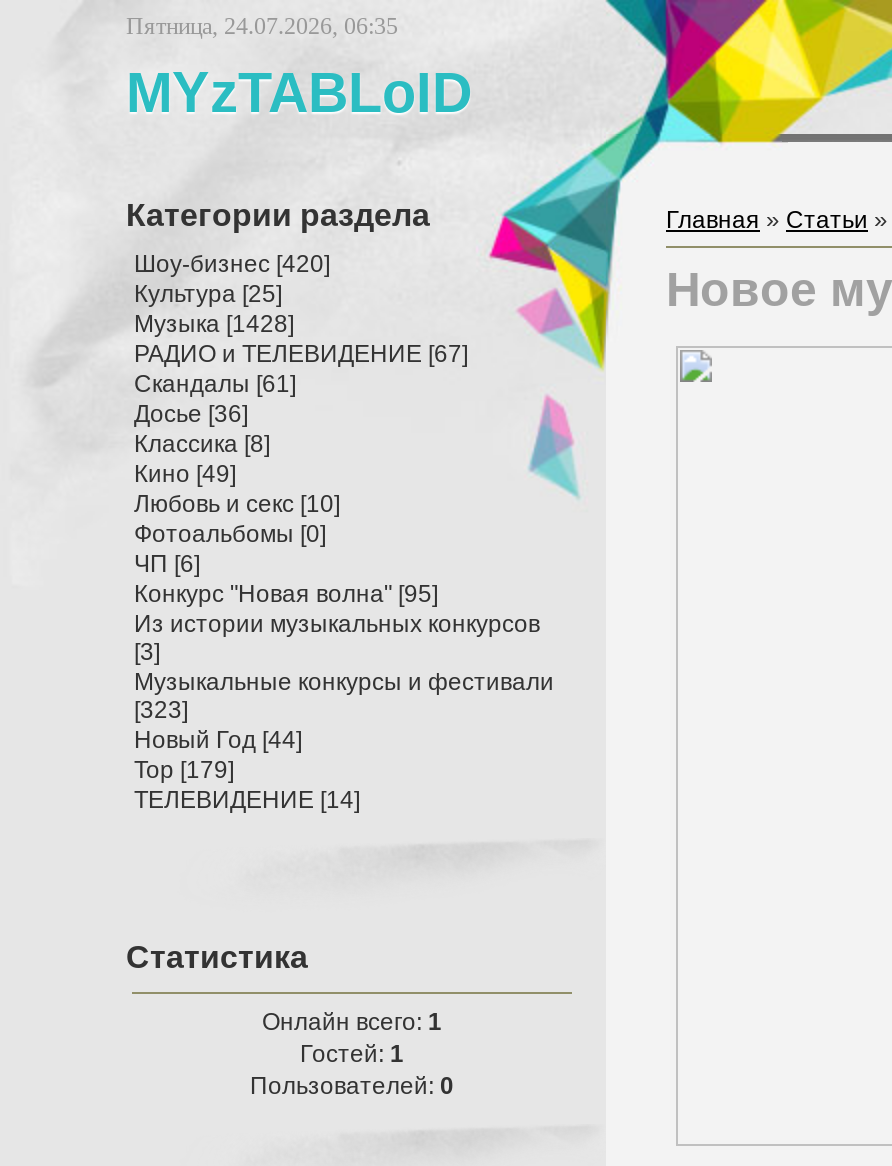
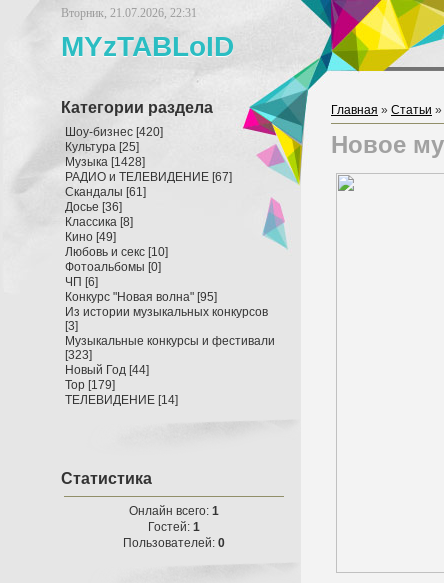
[126,12,398,40] Пятница, 24.07.2026, 06:35 -> [61,6,197,20] Вторник, 21.07.2026, 22:31

